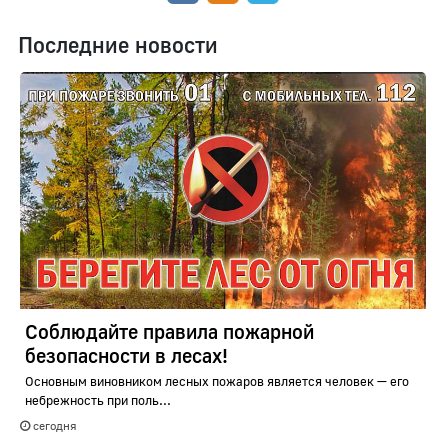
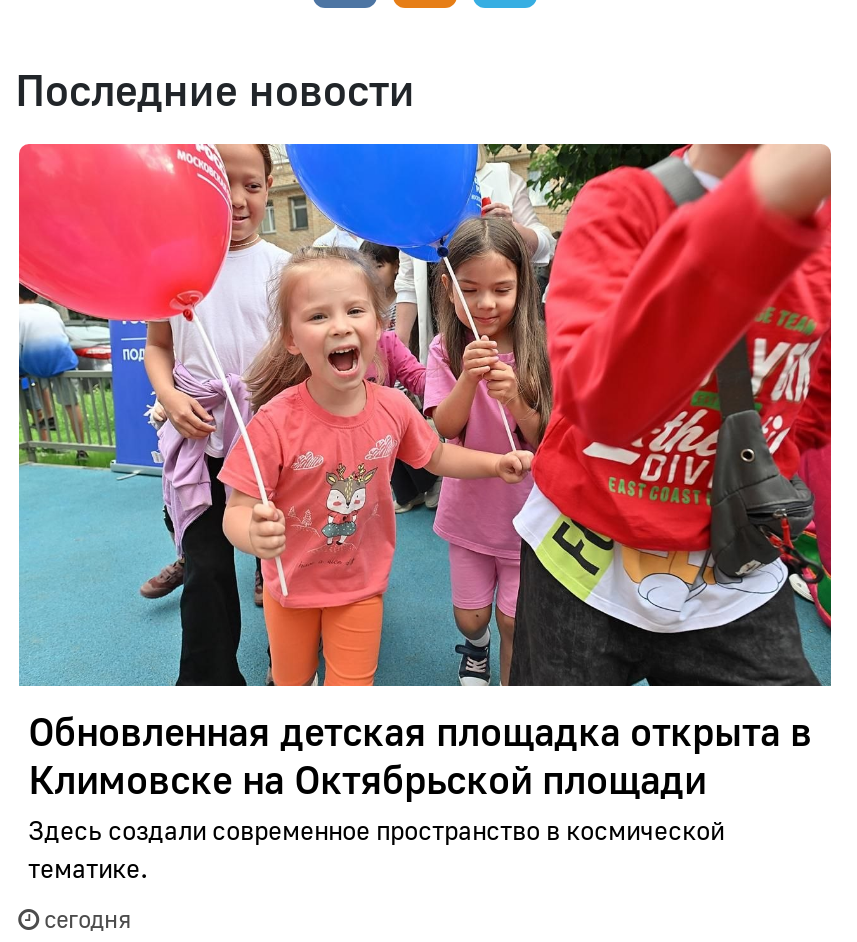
[19,71,427,408] [image] | Соблюдайте правила пожарной | безопасности в лесах! | Основным виновником лесных пожаров является человек — его | небрежность при поль... -> [17,142,833,883] [image] | Обновленная детская площадка открыта в | Климовске на Октябрьской площади | Здесь создали современное пространство в космической | тематике.

